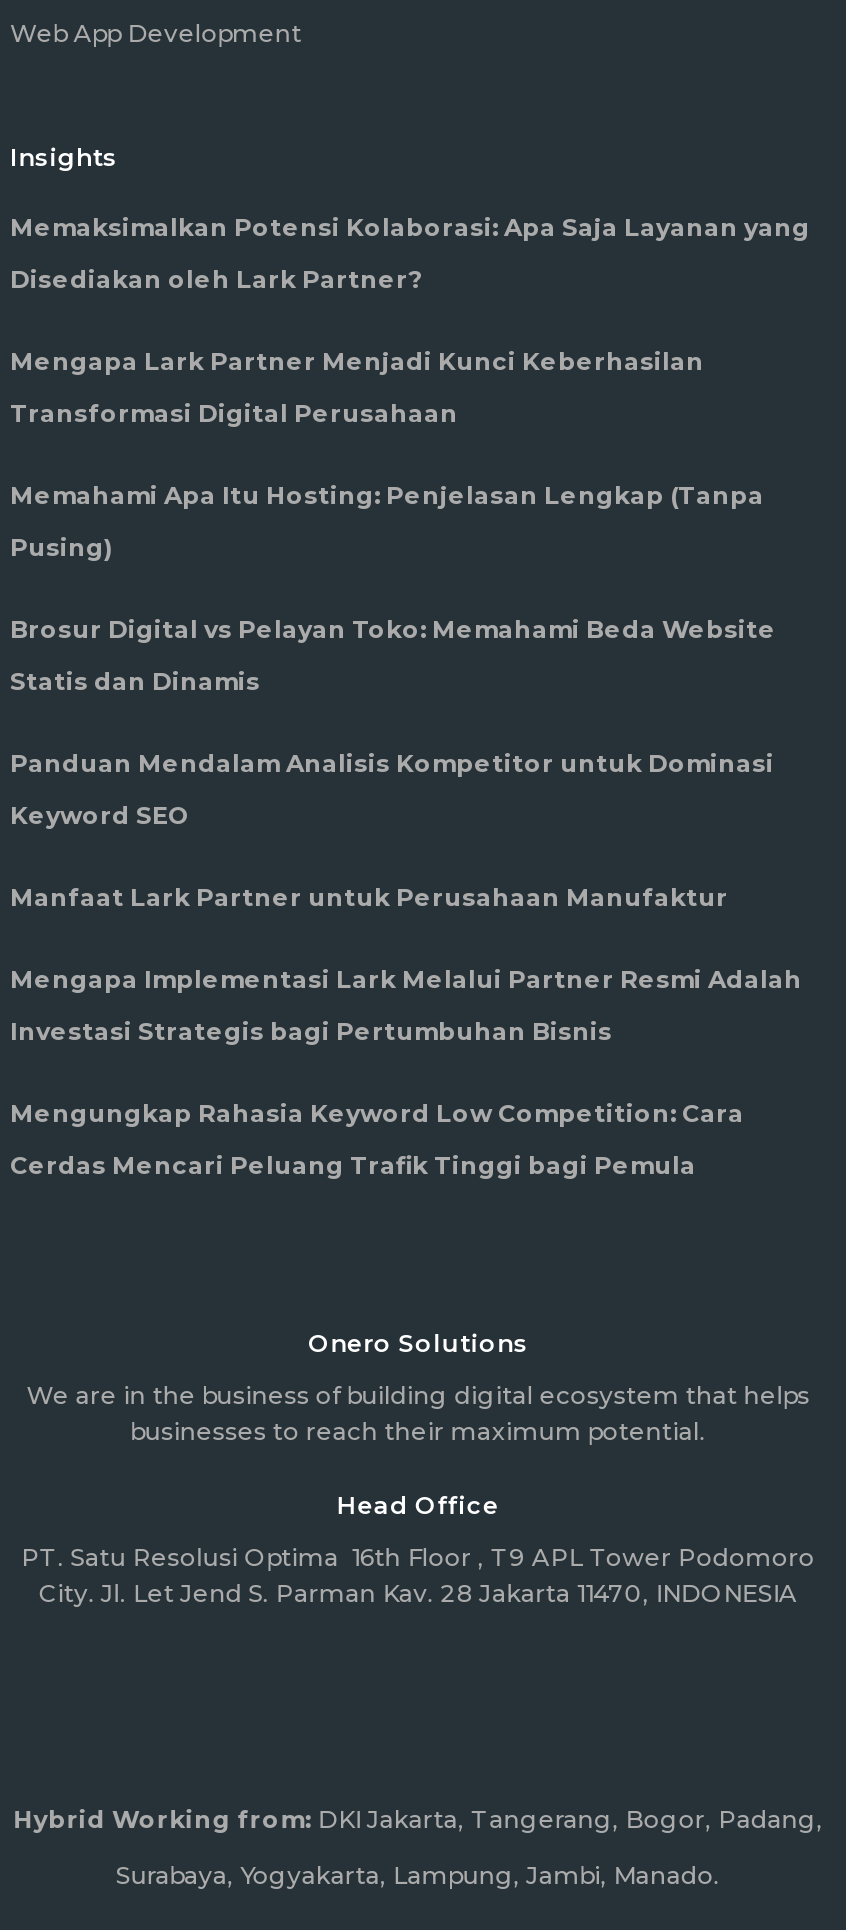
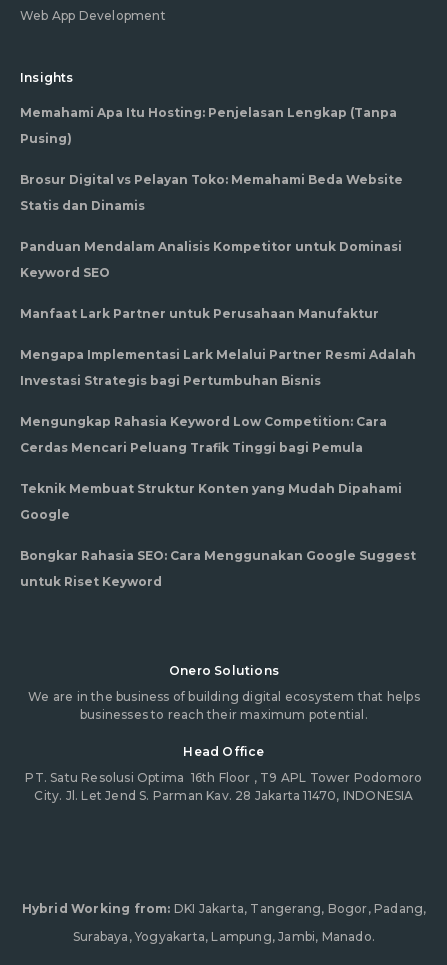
[10,213,810,429] Memaksimalkan Potensi Kolaborasi: Apa Saja Layanan yang | Disediakan oleh Lark Partner? | Mengapa Lark Partner Menjadi Kunci Keberhasilan | Transformasi Digital Perusahaan -> none
moved [10,481,802,1181] -> [20,105,416,455]: Memahami Apa Itu Hosting: Penjelasan Lengkap (Tanpa | Pusing) | Brosur Digital vs Pelayan Toko: Memahami Beda Website | ... | Mengungkap Rahasia Keyword Low Competition: Cara | Cerdas Mencari Peluang Trafik Tinggi bagi Pemula
none -> [20,481,416,589] Teknik Membuat Struktur Konten yang Mudah Dipahami | Google | Bongkar Rahasia SEO: Cara Menggunakan Google Suggest | untuk Riset Keyword

